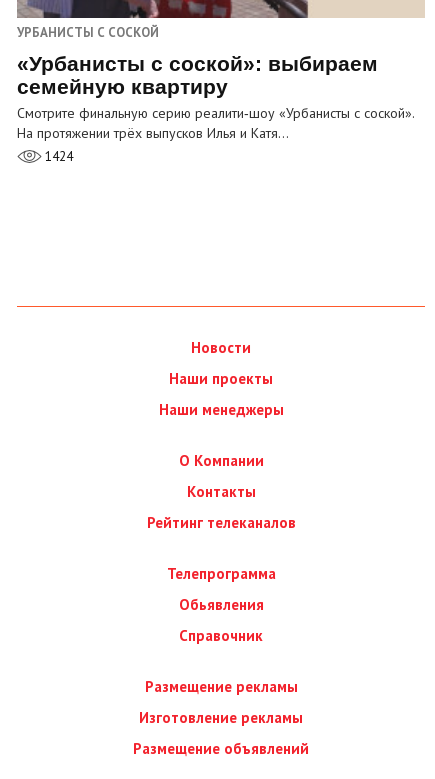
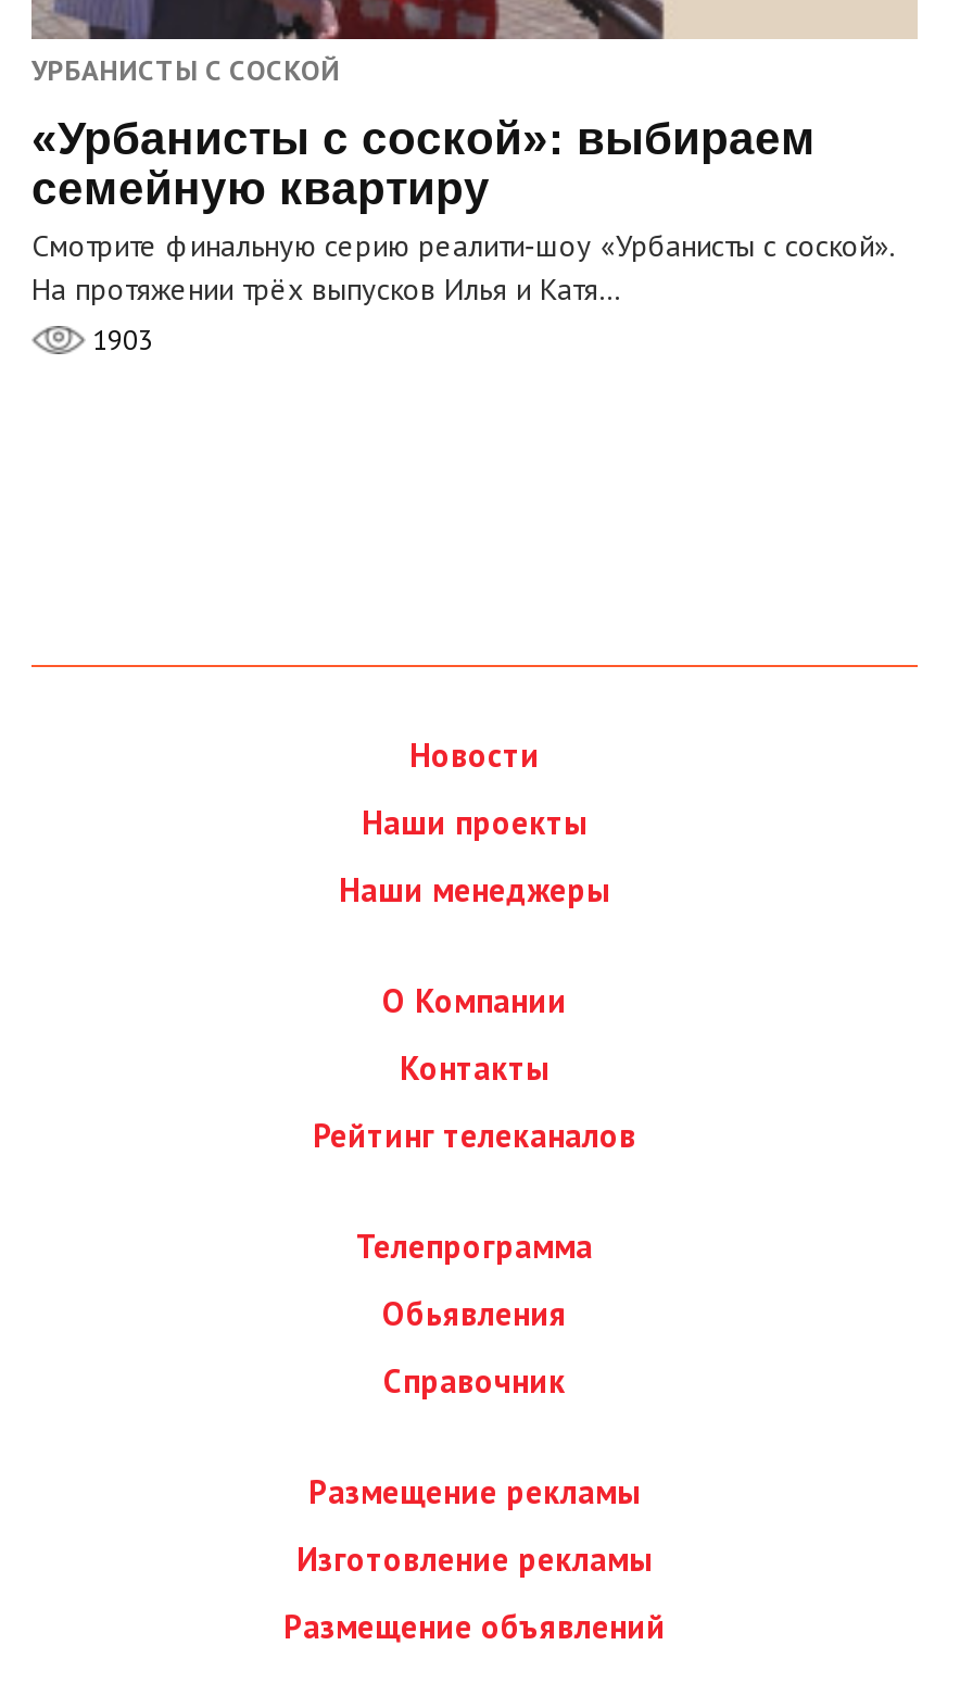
[42,148,73,165] 1424 -> [86,322,153,359] 1903

